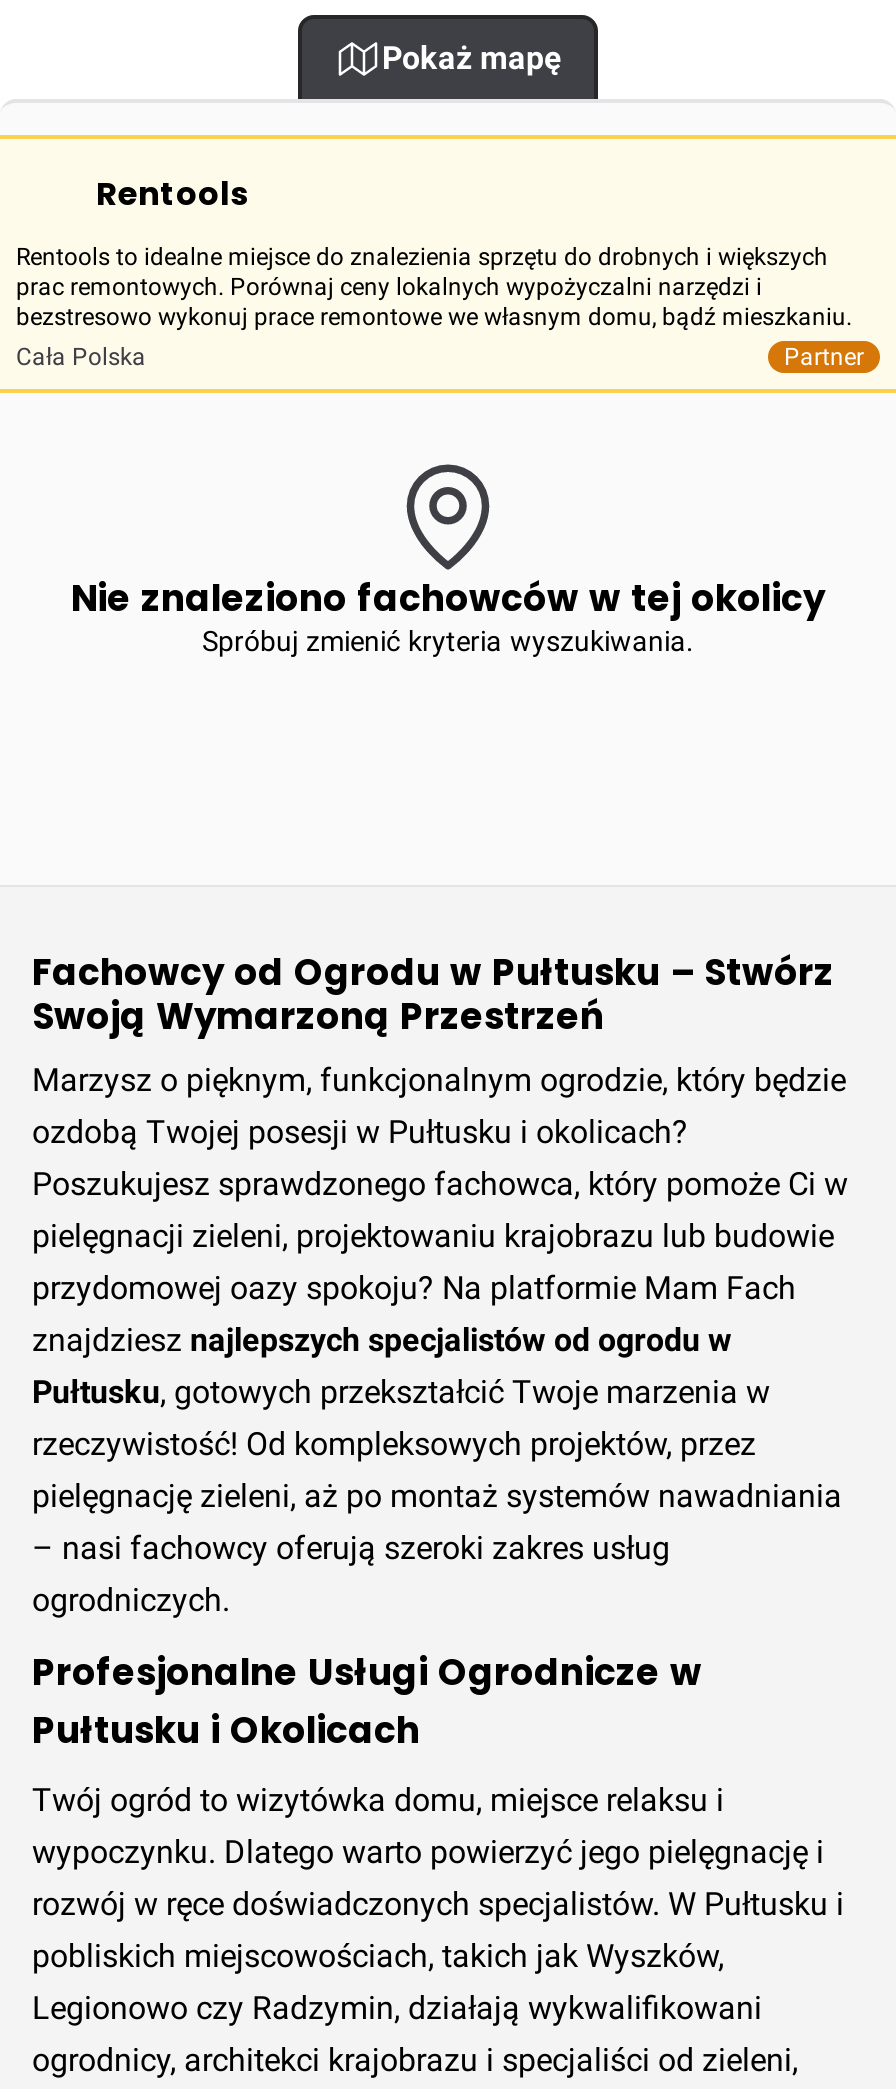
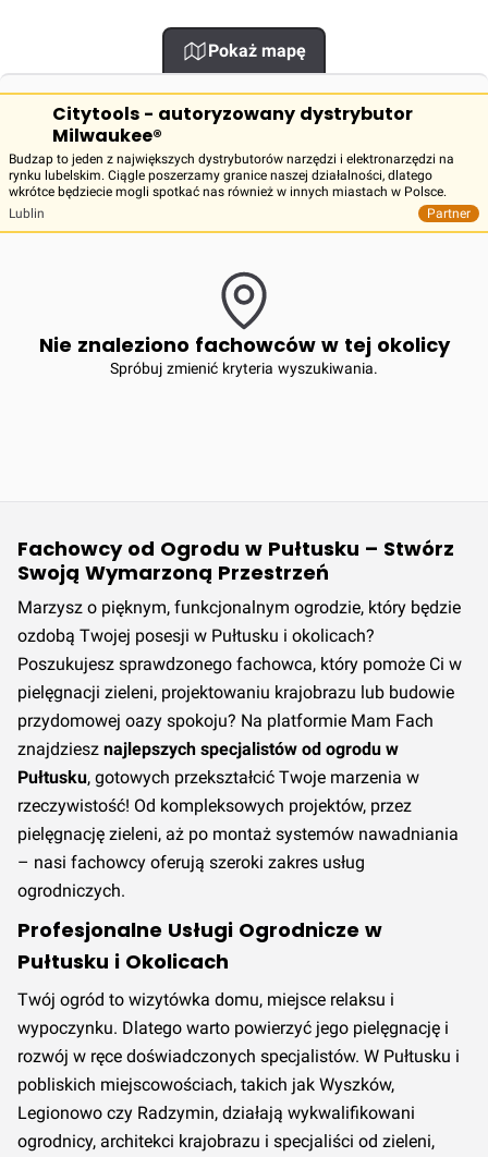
[16,171,852,371] Rentools | Rentools to idealne miejsce do znalezienia sprzętu do drobnych i większych | prac remontowych. Porównaj ceny lokalnych wypożyczalni narzędzi i | bezstresowo wykonuj prace remontowe we własnym domu, bądź mieszkaniu. | Cała Polska -> [9,101,454,221] Citytools - autoryzowany dystrybutor | Milwaukee® | Budzap to jeden z największych dystrybutorów narzędzi i elektronarzędzi na | rynku lubelskim. Ciągle poszerzamy granice naszej działalności, dlatego | wkrótce będziecie mogli spotkać nas również w innych miastach w Polsce. | Lublin

